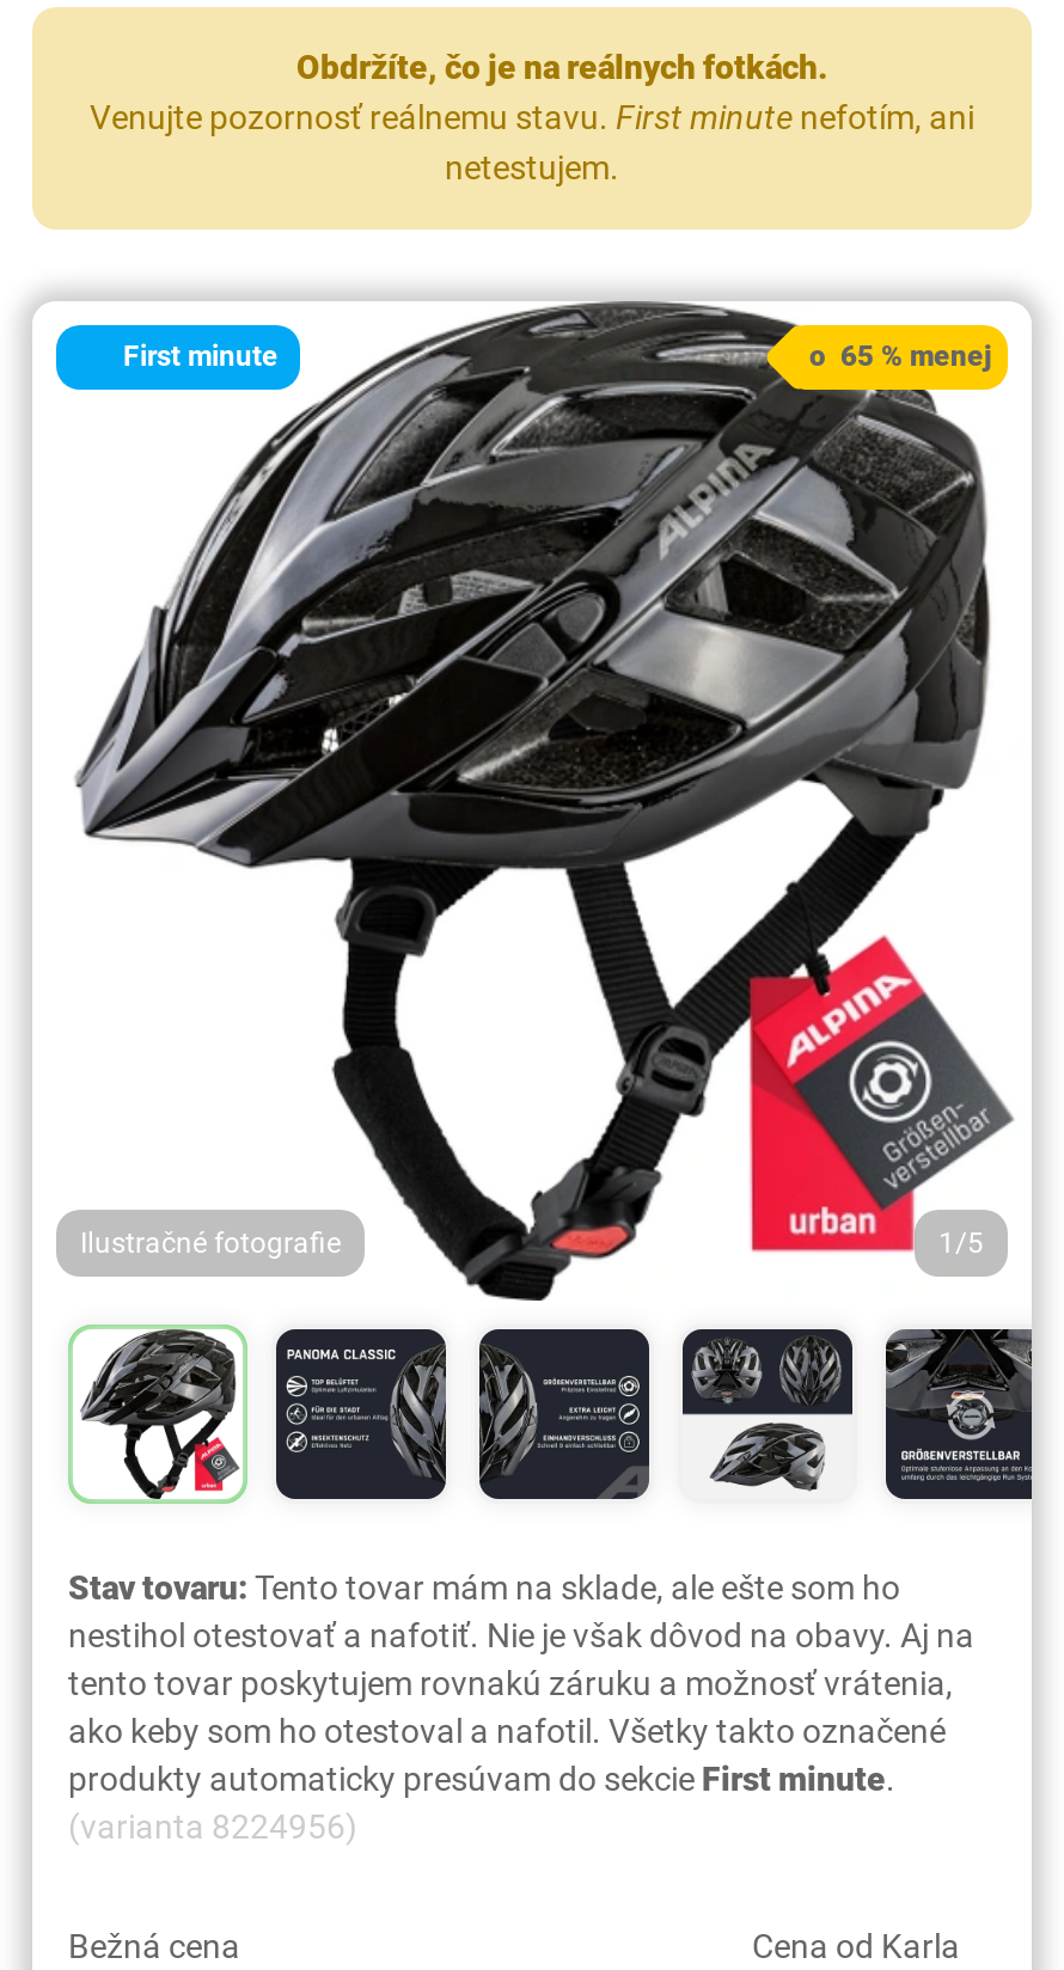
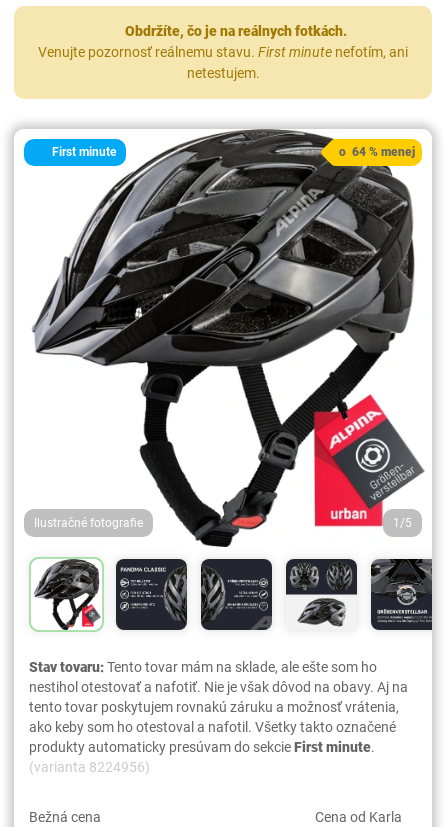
[809,339,991,373] o 65 % menej -> [339,145,415,159] o 64 % menej

